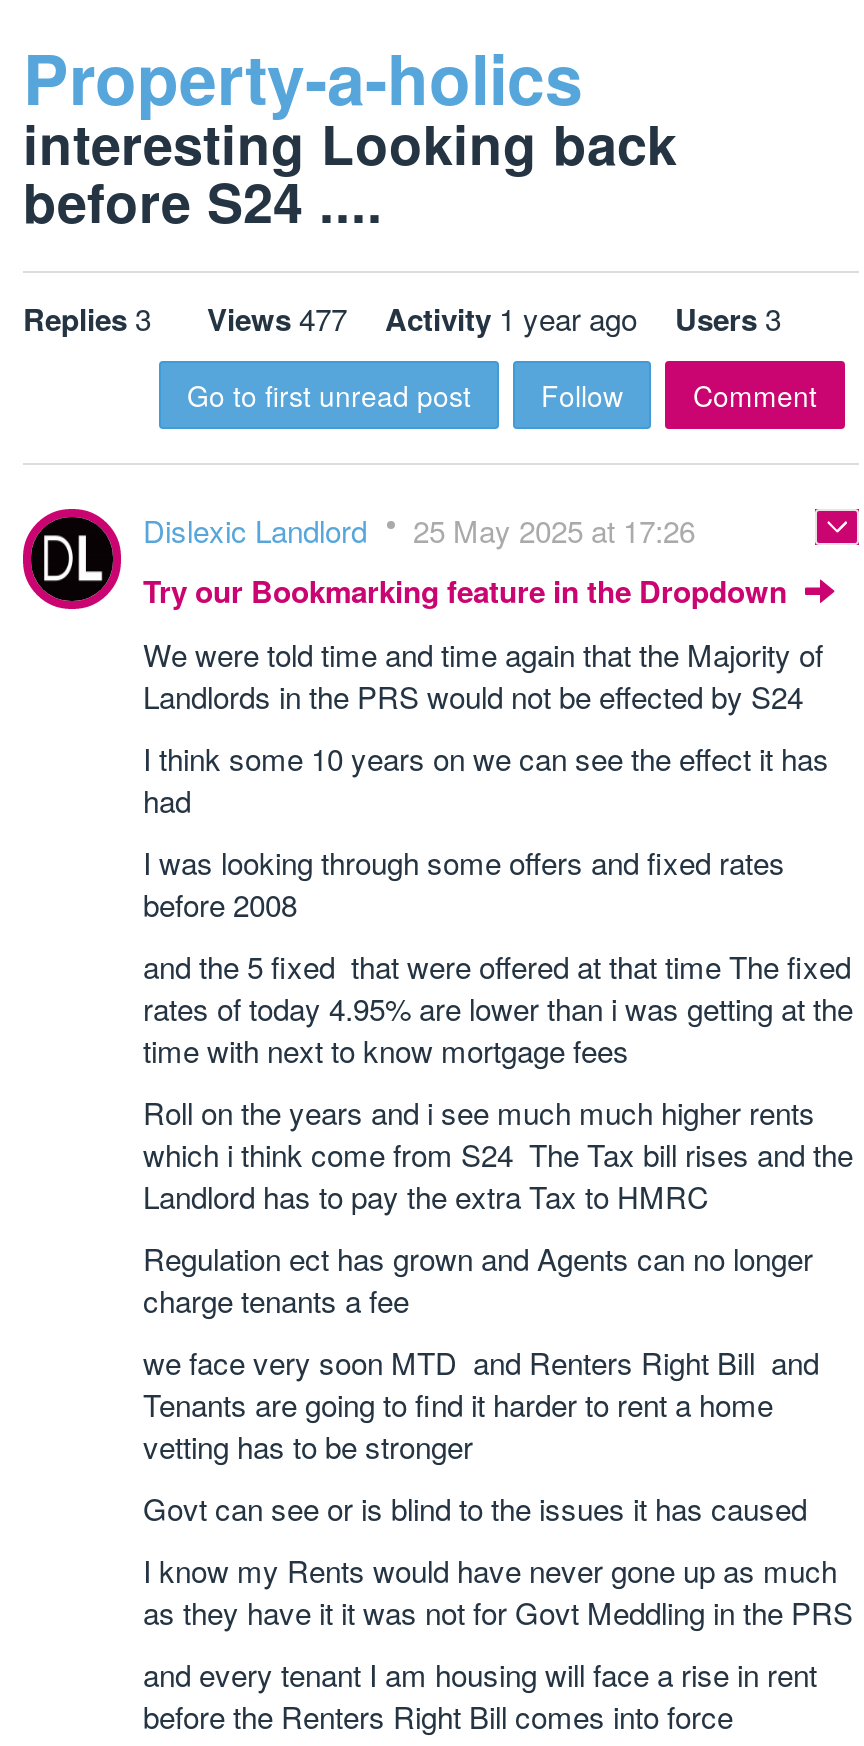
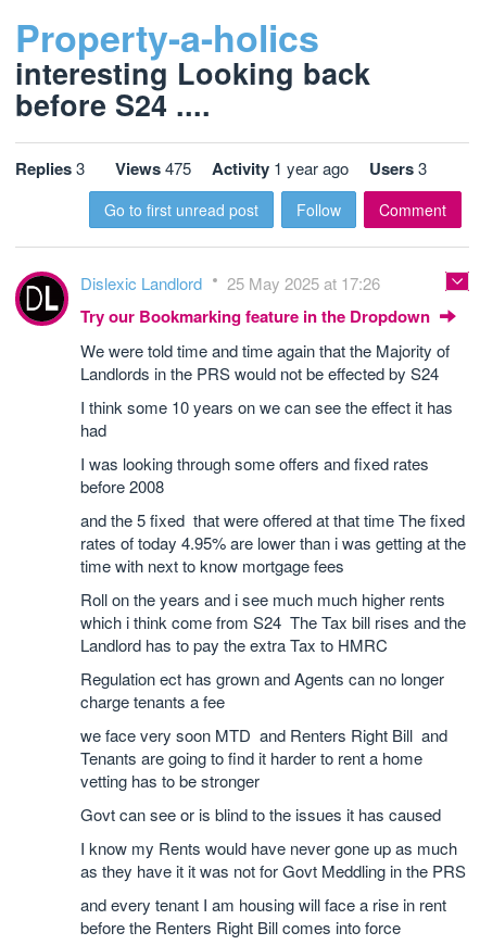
[23,297,781,341] Replies 3 Views 477 Activity 1 year ago Users 3 -> [15,156,427,180] Replies 3 Views 475 Activity 1 year ago Users 3

